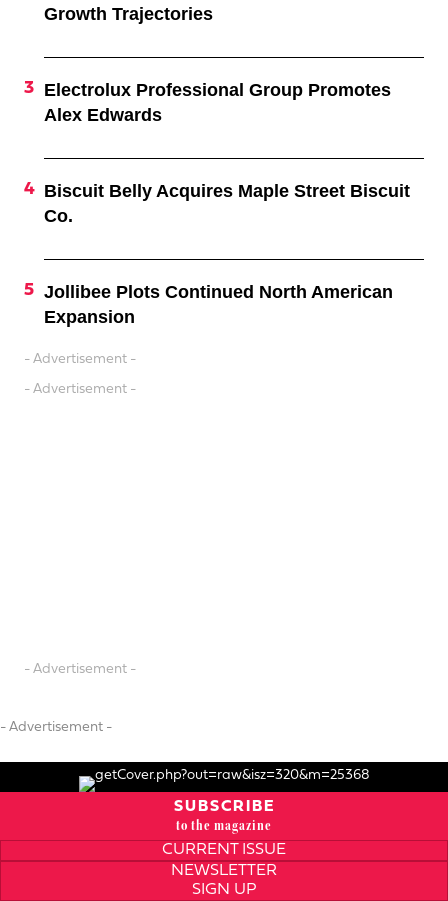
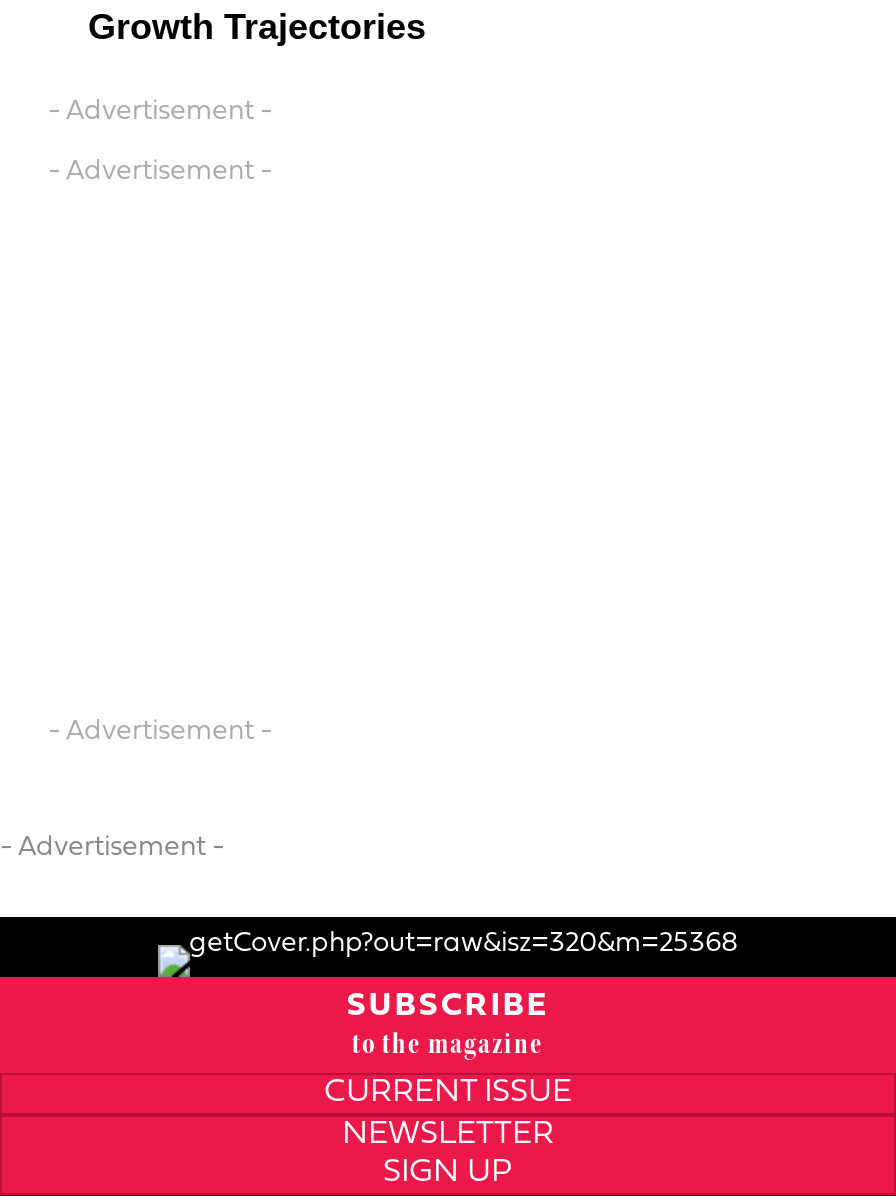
[44,80,391,125] Electrolux Professional Group Promotes | Alex Edwards -> none
[44,181,410,226] Biscuit Belly Acquires Maple Street Biscuit | Co. -> none
[44,282,393,327] Jollibee Plots Continued North American | Expansion -> none

